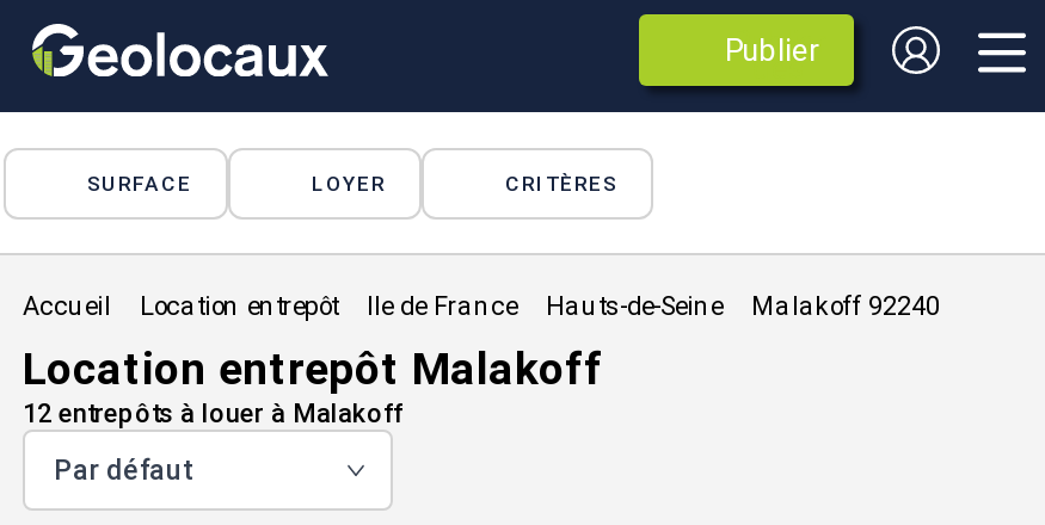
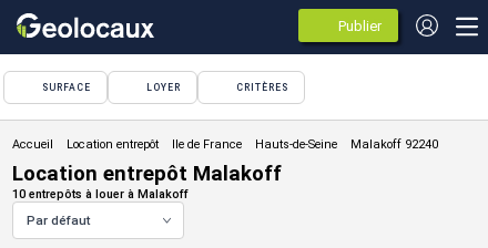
[23,399,402,430] 12 entrepôts à louer à Malakoff -> [12,187,189,201] 10 entrepôts à louer à Malakoff

